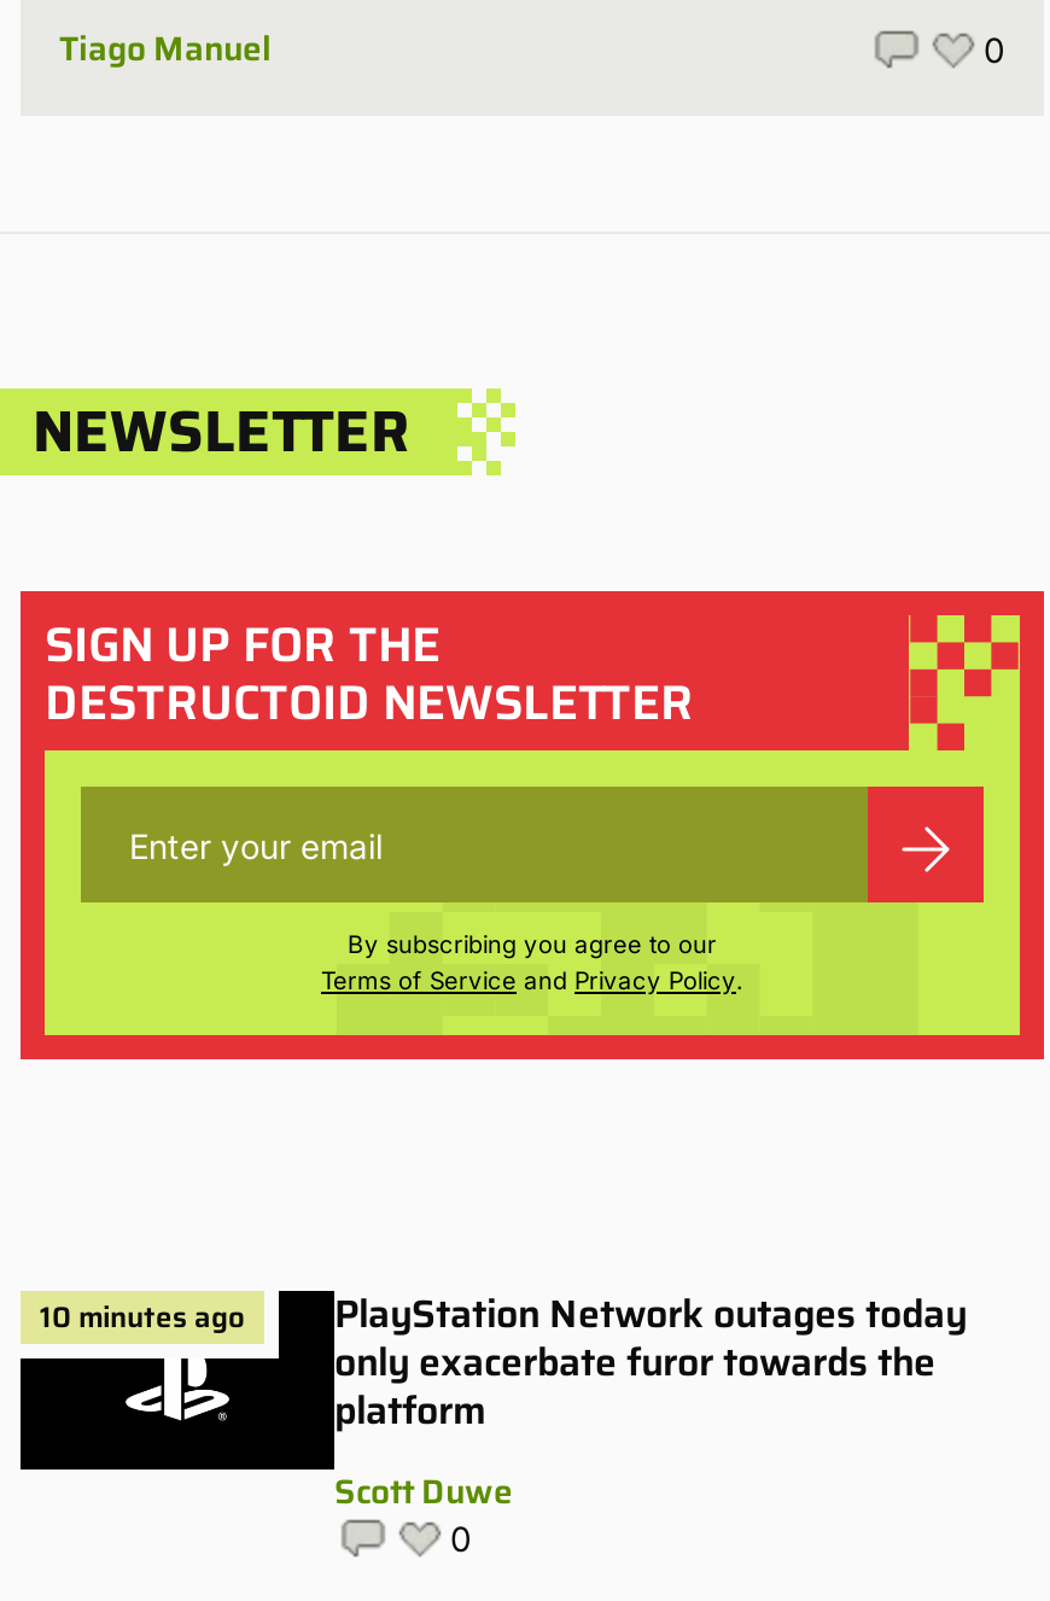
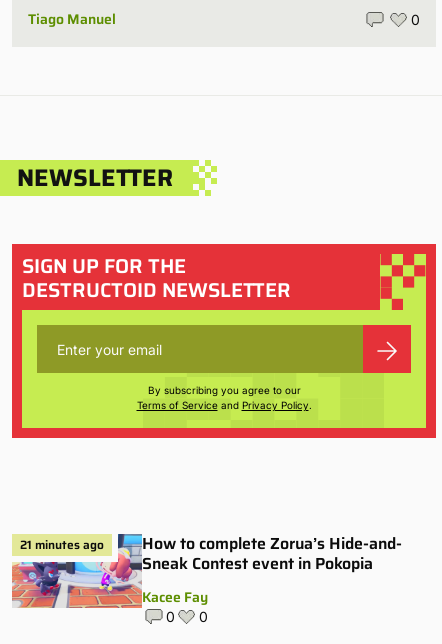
[18,1285,967,1519] [image] | 10 minutes ago | PlayStation Network outages today | only exacerbate furor towards the | platform | Scott Duwe -> [11,531,402,625] [image] | 21 minutes ago | How to complete Zorua’s Hide-and- | Sneak Contest event in Pokopia | Kacee Fay | 0

